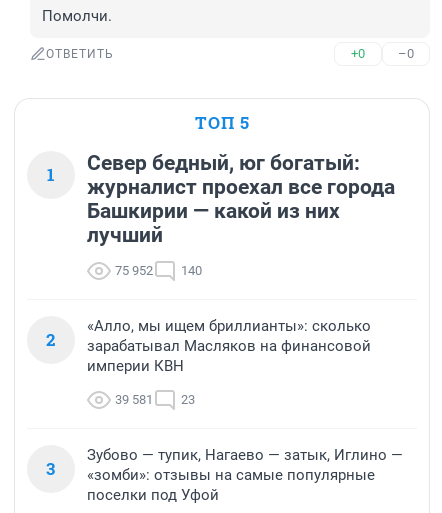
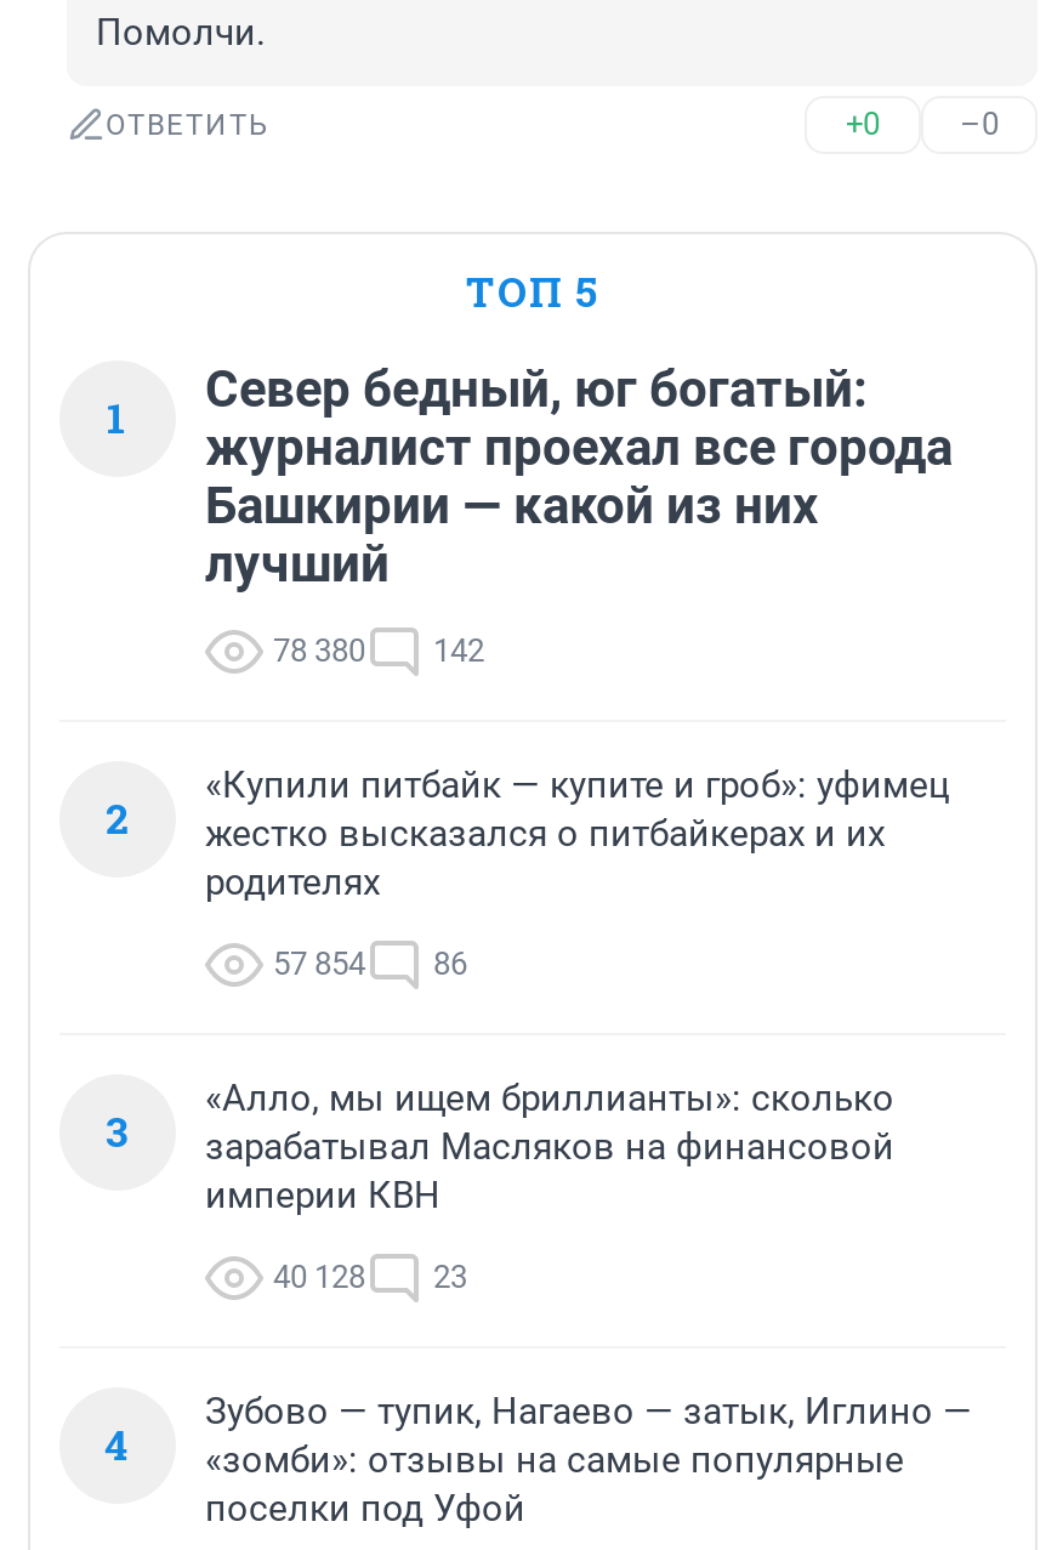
none -> [106,764,950,1159] «Купили питбайк — купите и гроб»: уфимец | жестко высказался о питбайкерах и их | родителях | 57 854 | 86 | 3
[115,263,153,278] 75 952 -> [273,633,365,669] 78 380
[181,263,202,278] 140 -> [433,633,484,669] 142
[115,392,195,407] 39 581 23 -> [273,1259,467,1295] 40 128 23
[46,457,375,484] 3 «зомби»: отзывы на самые популярные -> [104,1417,904,1482] 4 «зомби»: отзывы на самые популярные

